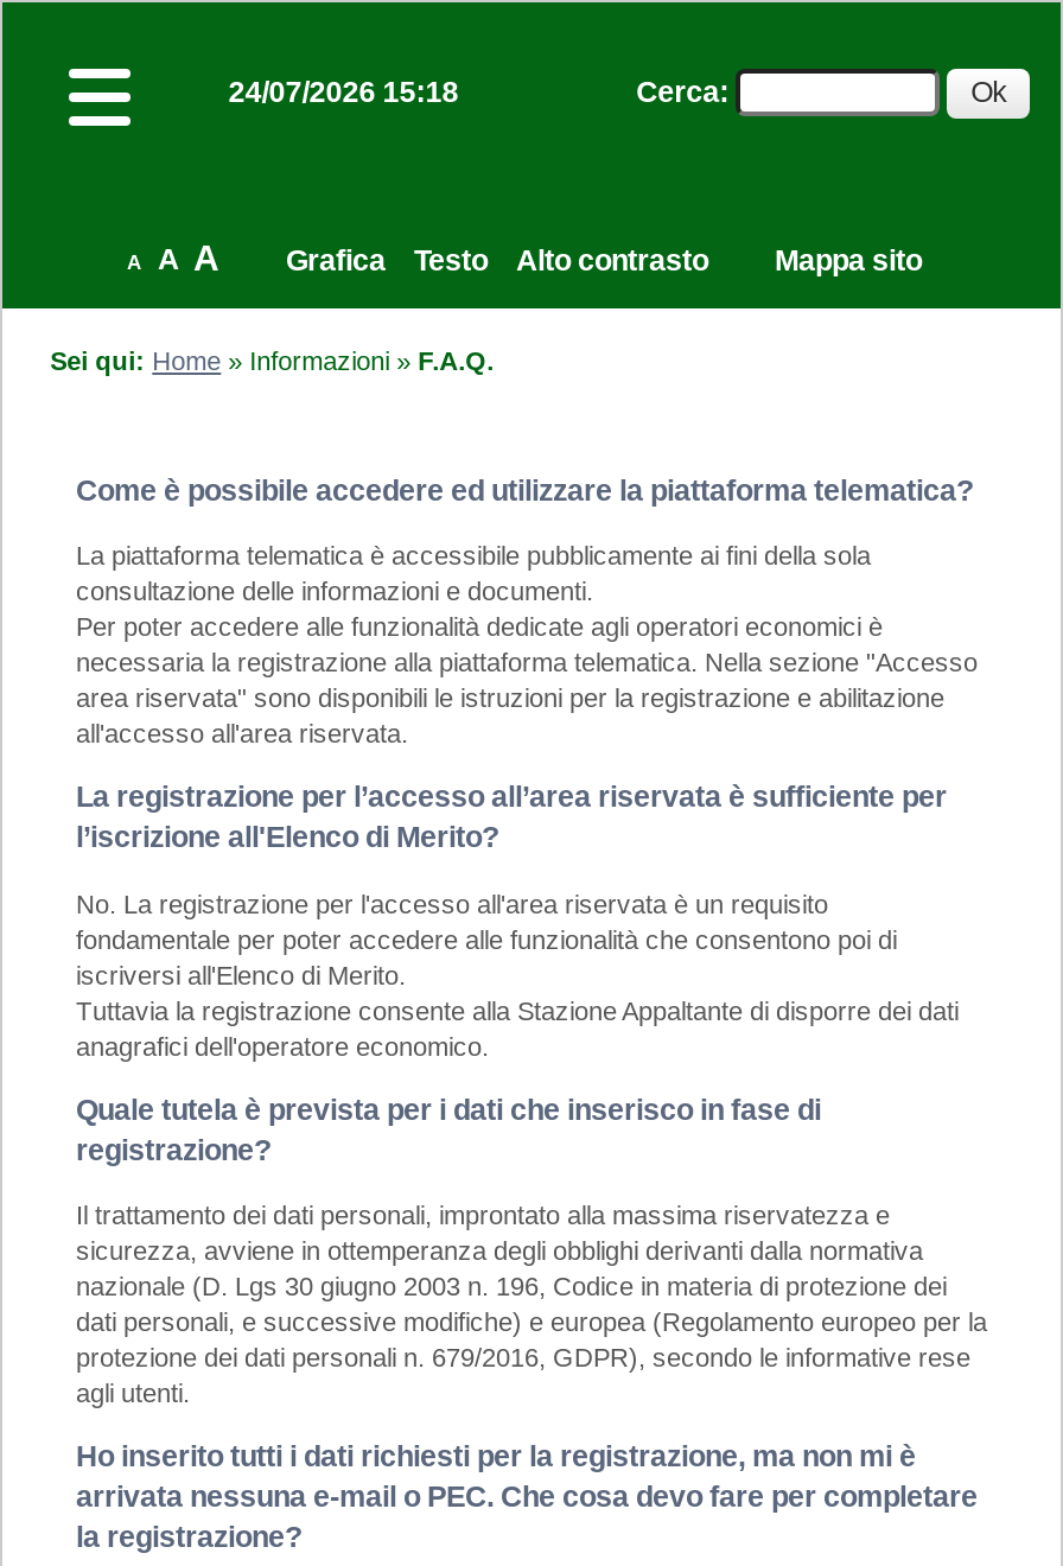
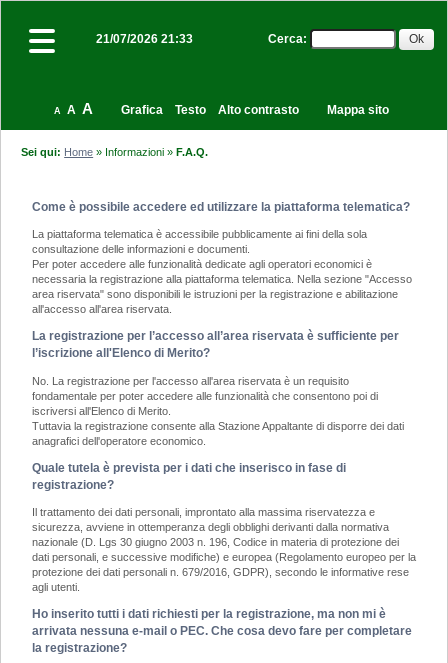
[228,76,459,110] 24/07/2026 15:18 -> [96,32,193,46] 21/07/2026 21:33

